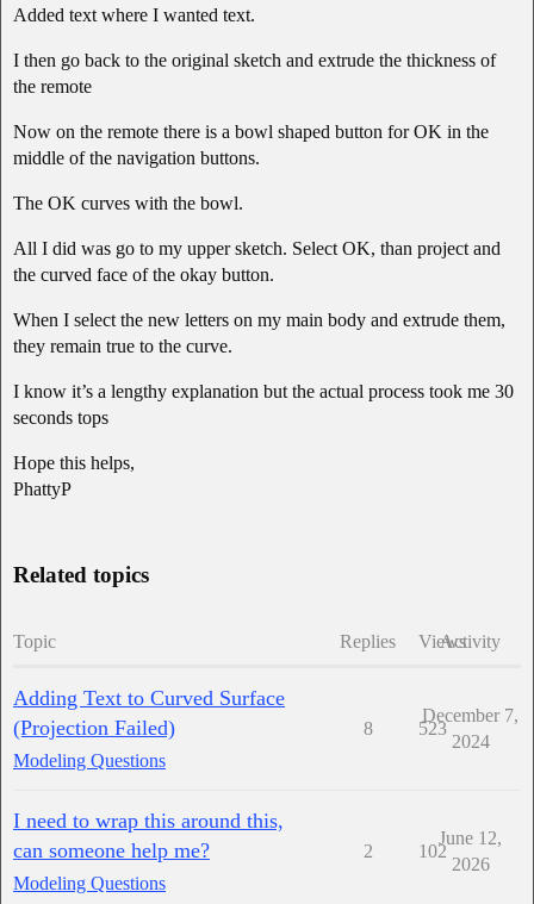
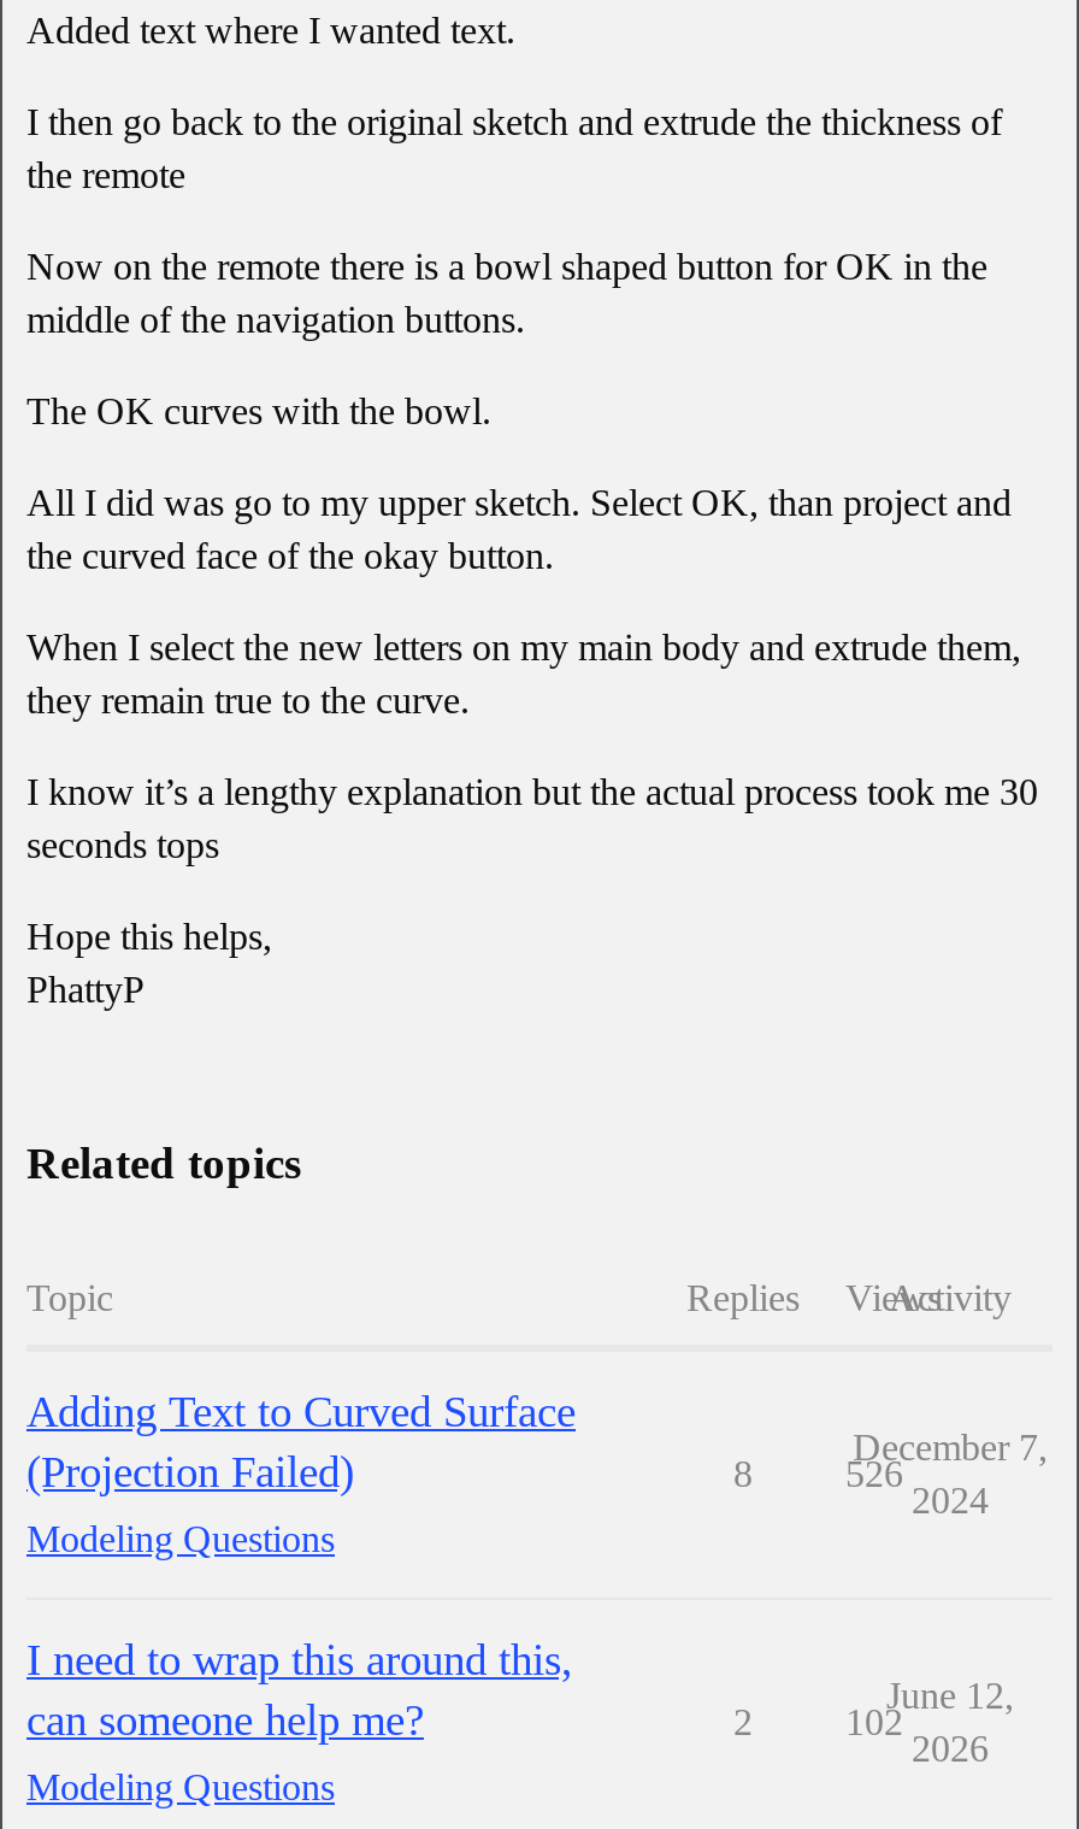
[418,718,447,738] 523 -> [845,1452,903,1493] 526

